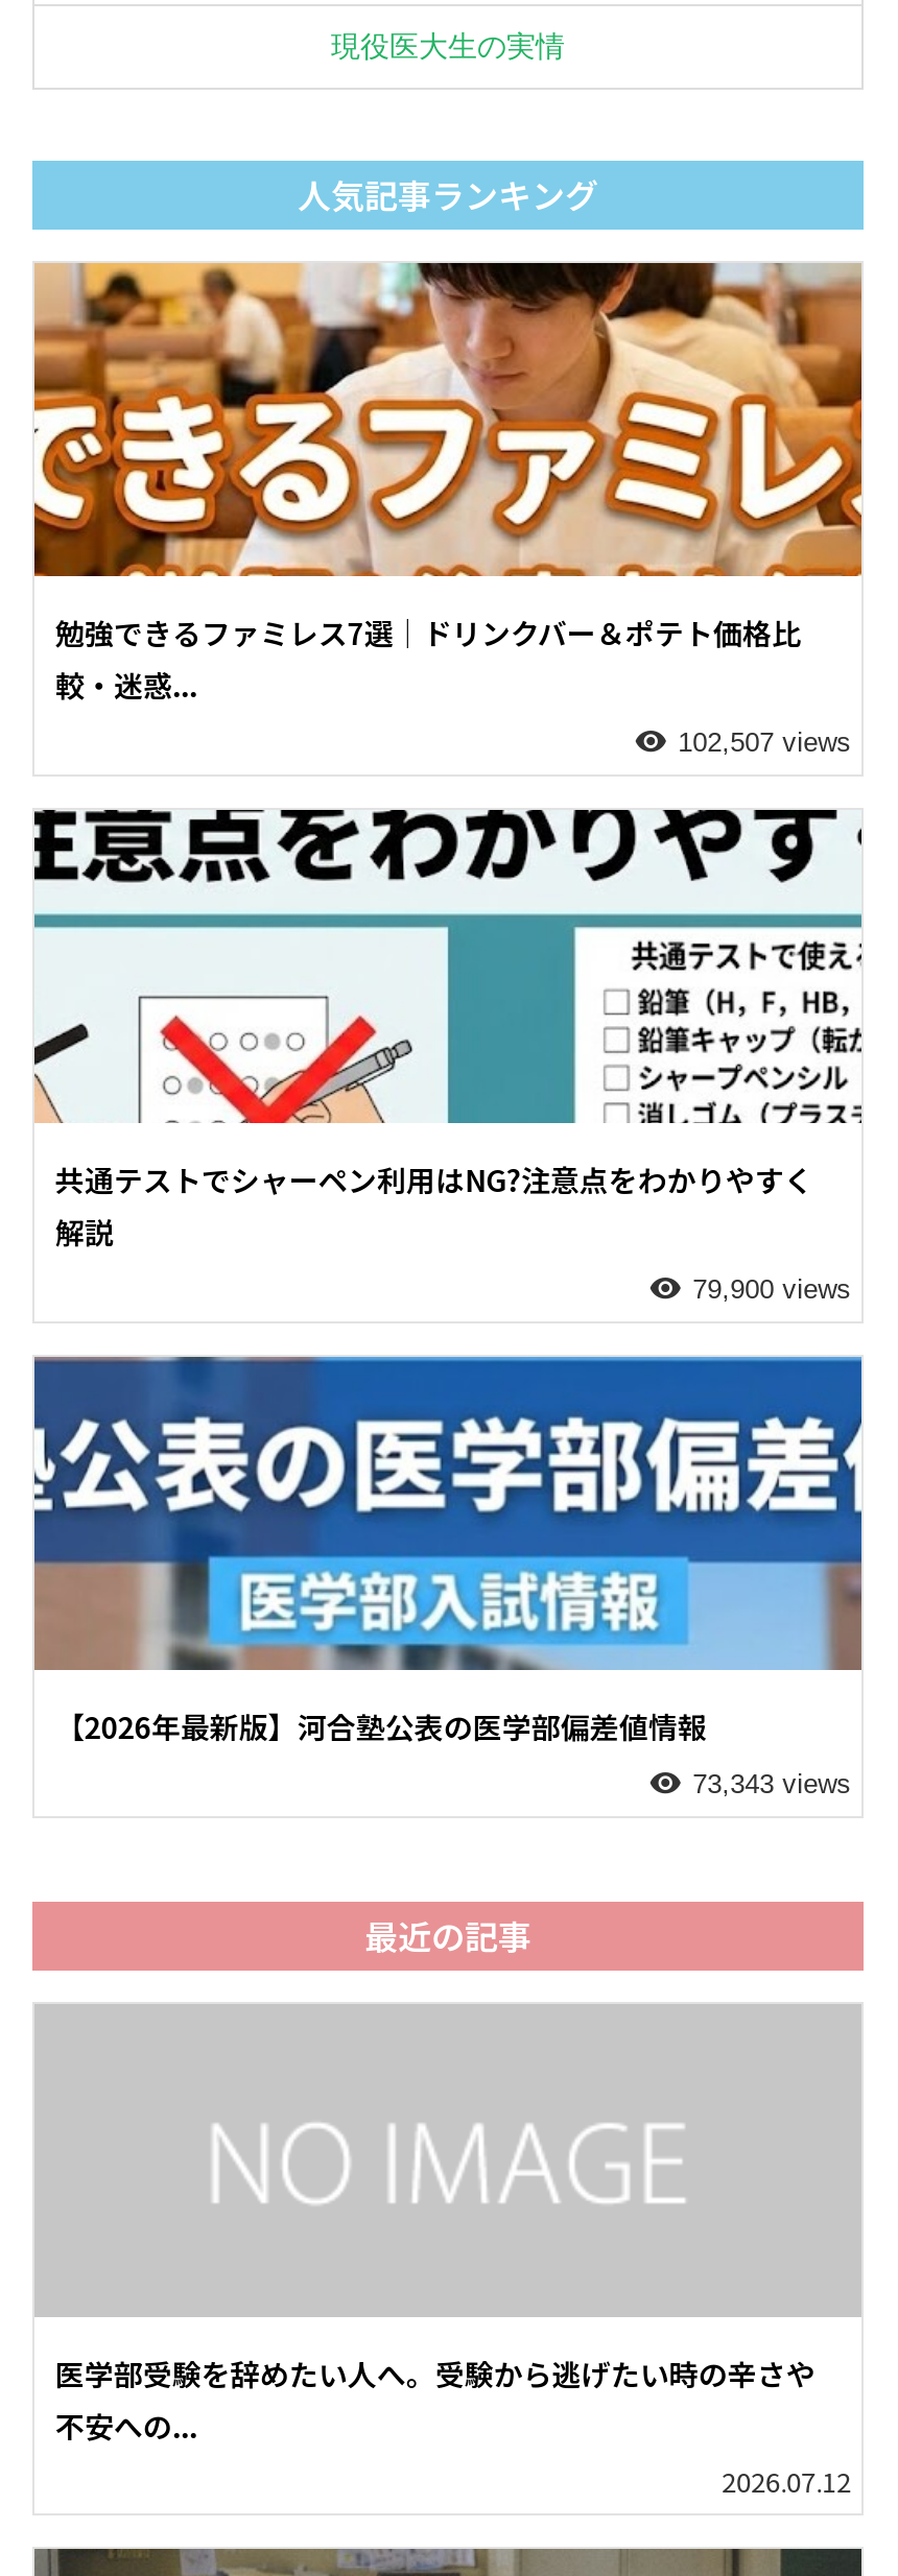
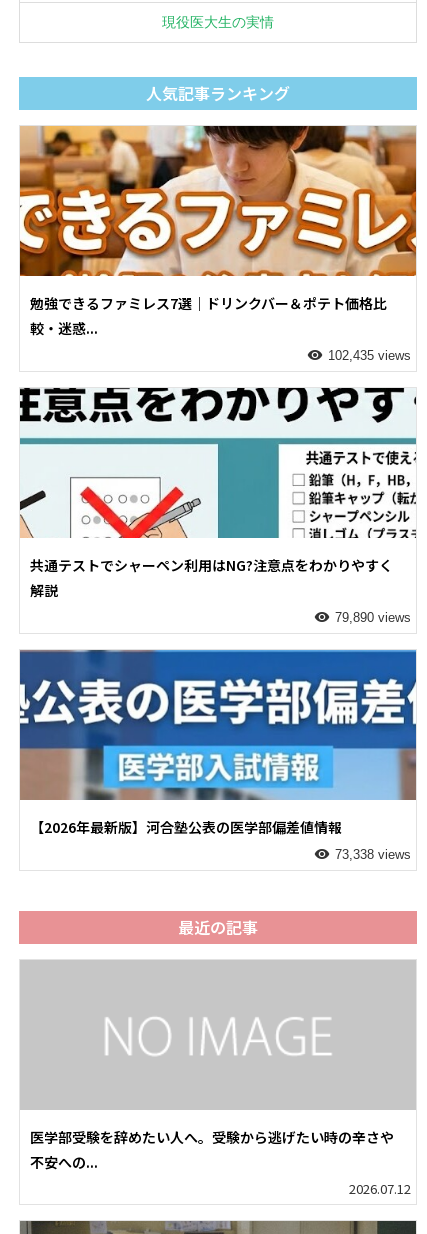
[678,727,851,759] 102,507 views -> [328,348,411,363] 102,435 views
[693,1274,851,1306] 79,900 views -> [335,610,411,625] 79,890 views
[693,1769,851,1800] 73,343 views -> [335,847,411,862] 73,338 views

